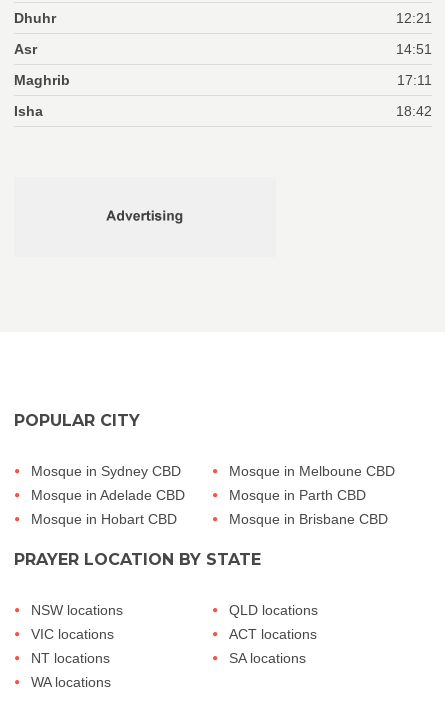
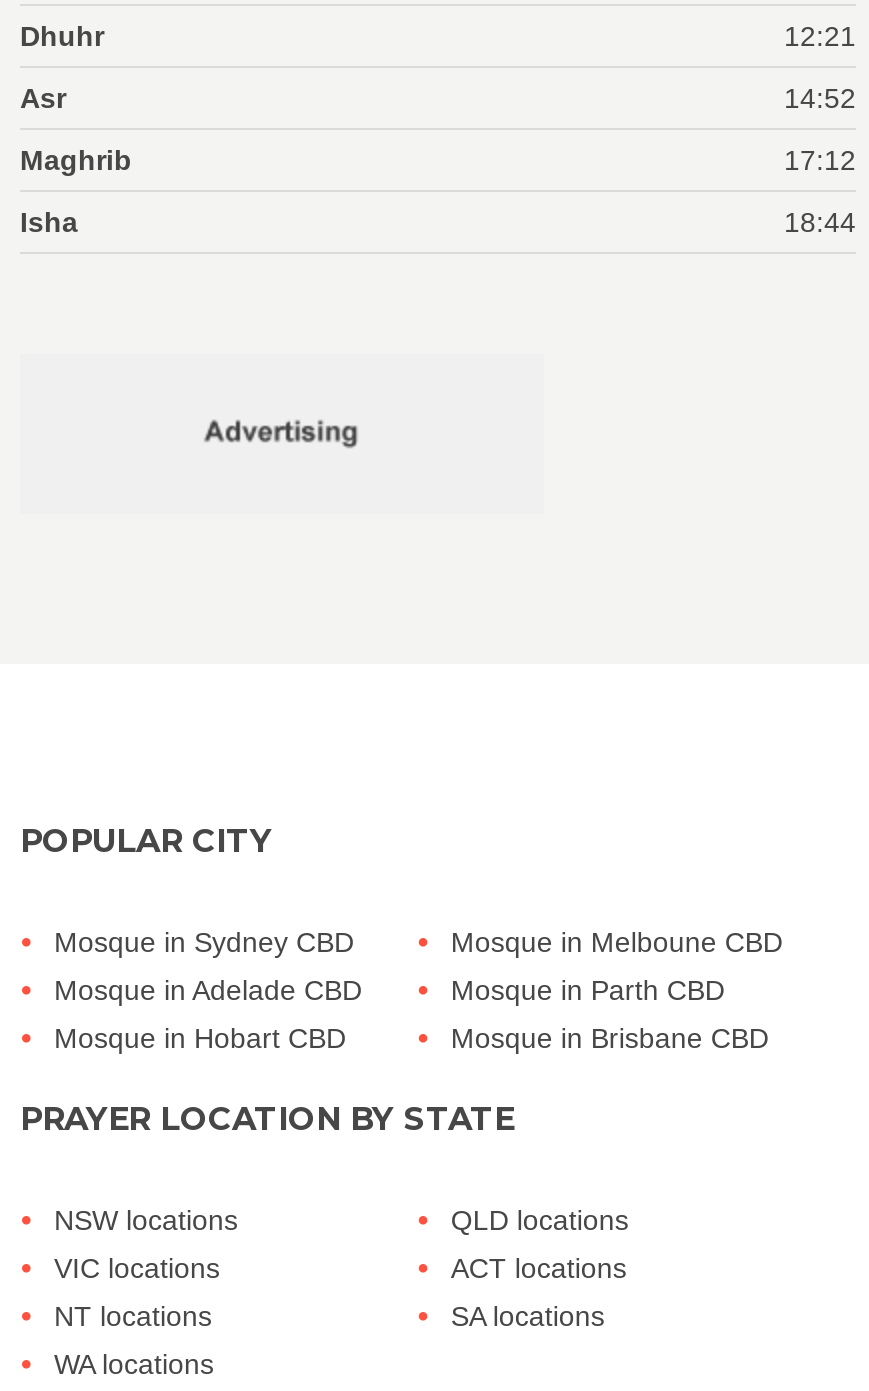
[396,41,432,57] 14:51 -> [784,82,856,114] 14:52
[397,72,432,88] 17:11 -> [784,144,856,176] 17:12
[396,103,432,119] 18:42 -> [784,206,856,238] 18:44

